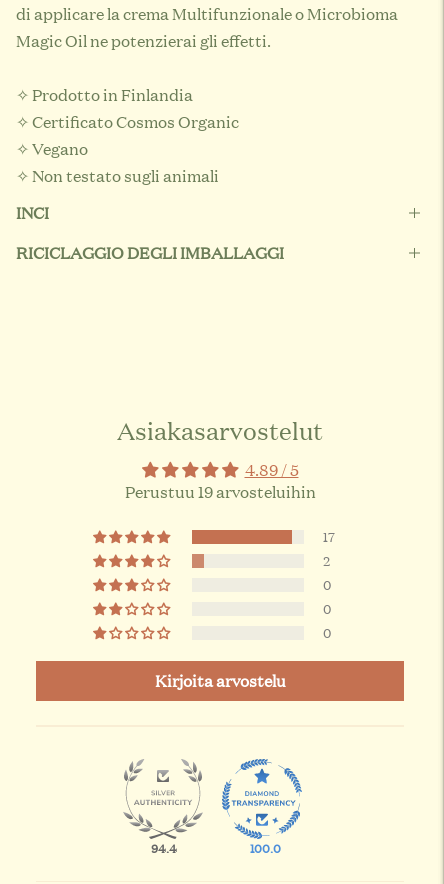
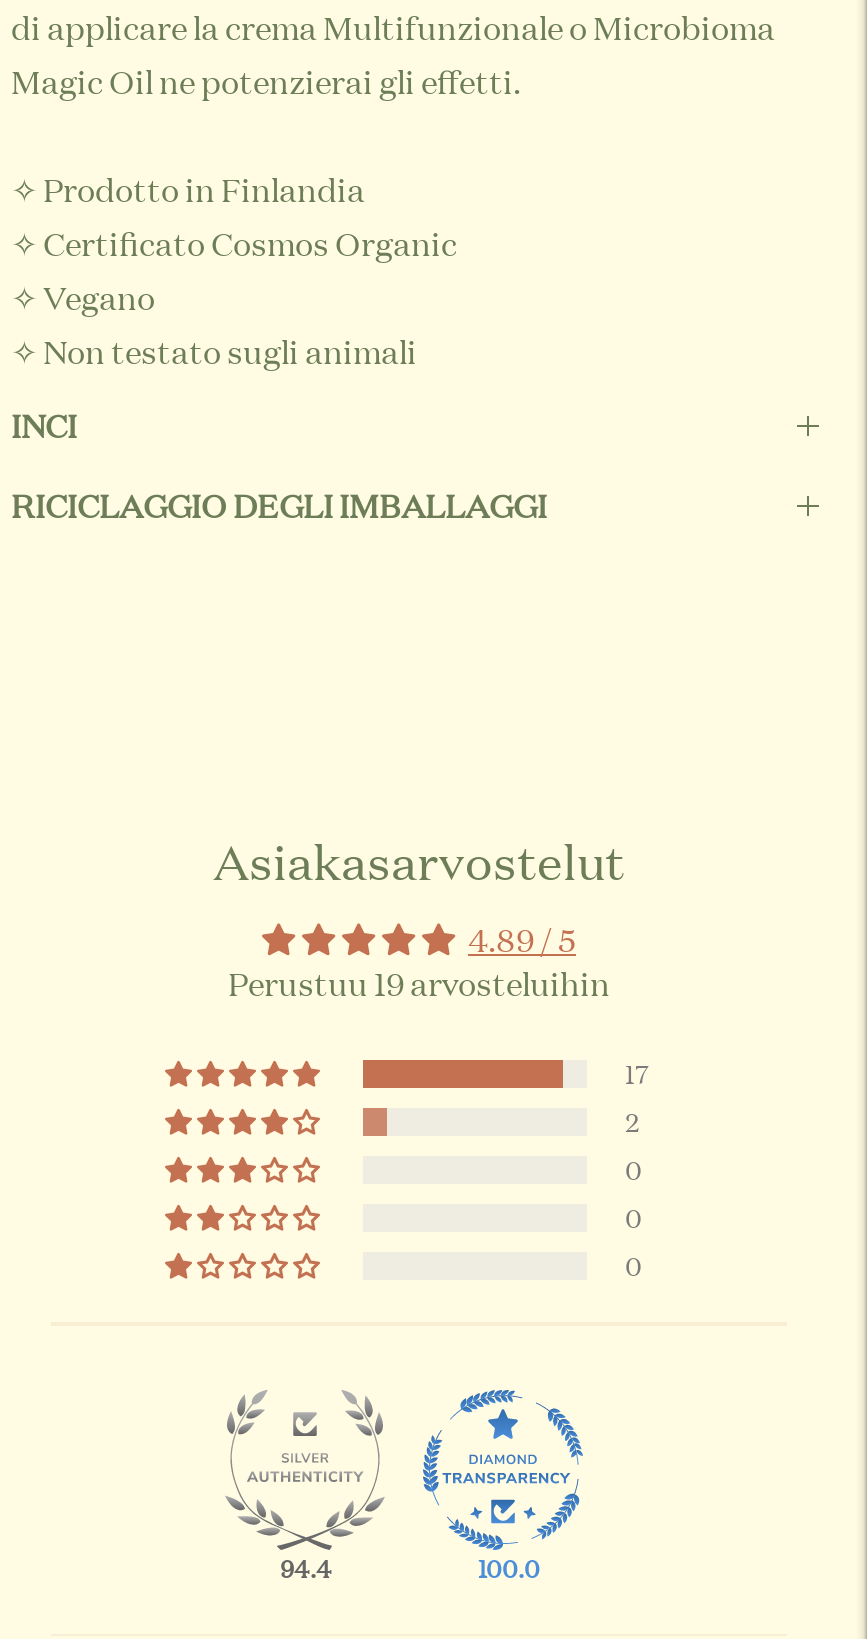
[154,669,285,692] Kirjoita arvostelu -> none

